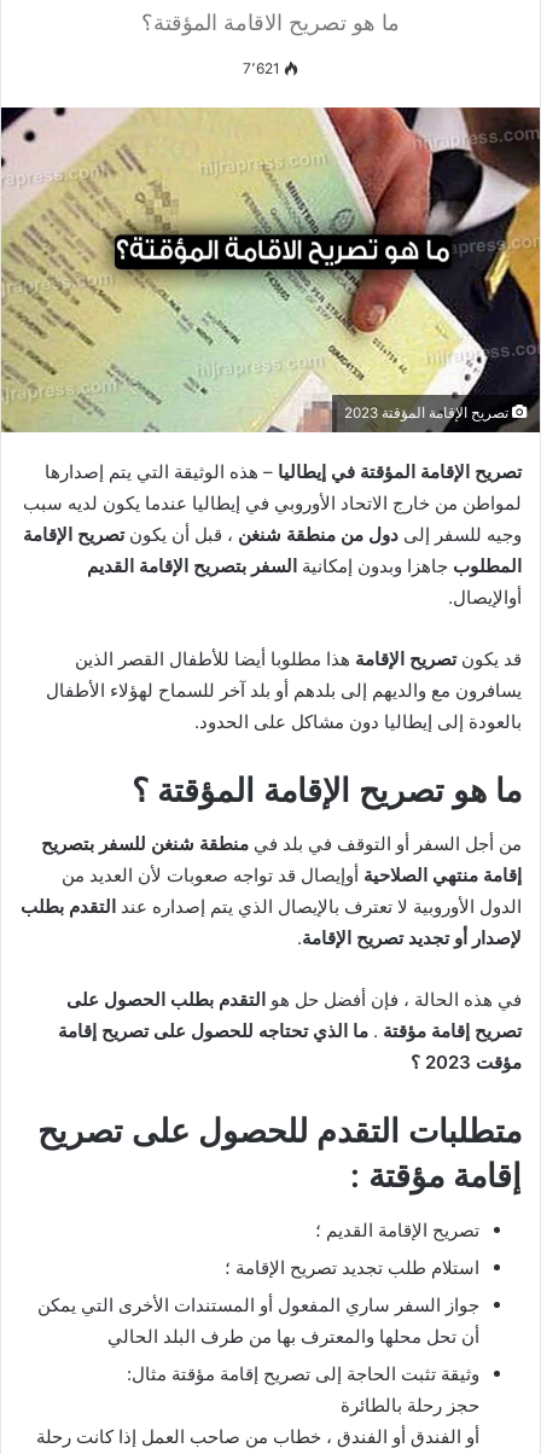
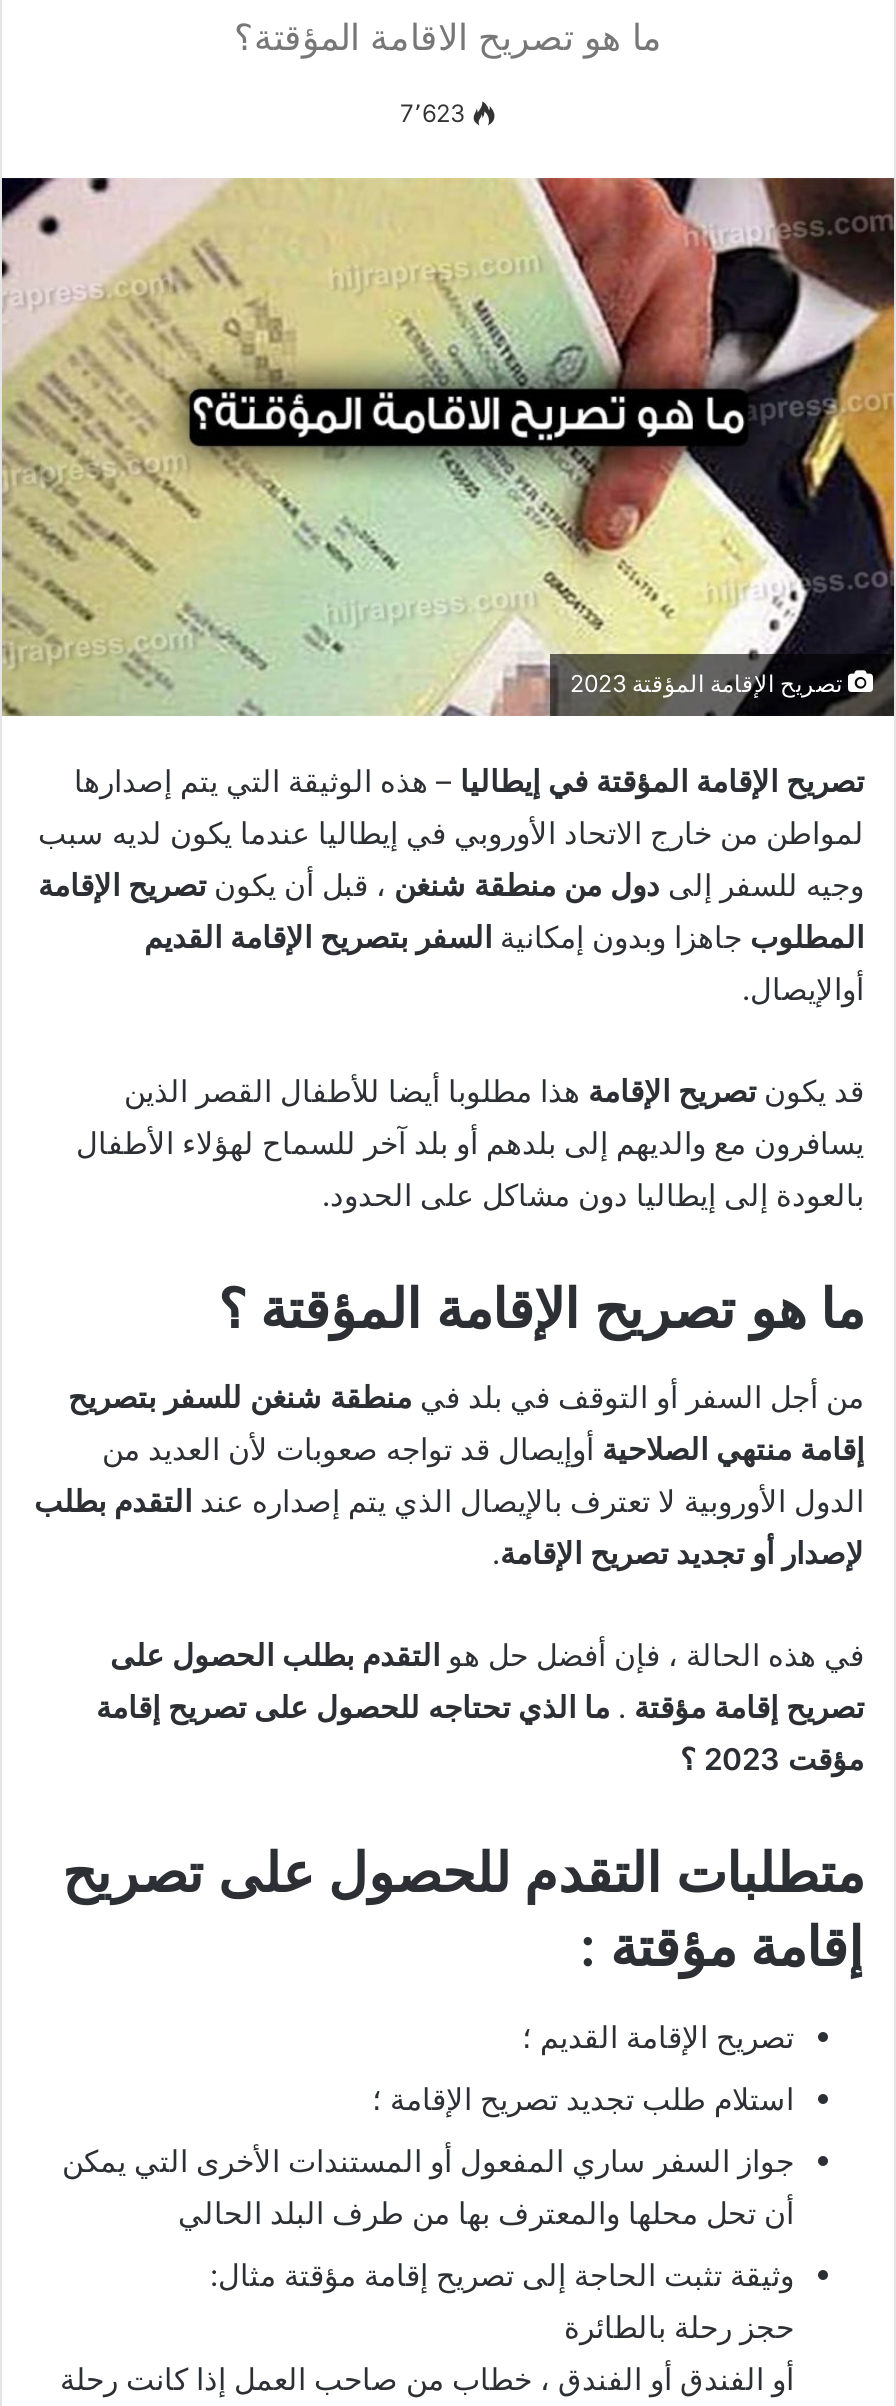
[243,59,280,77] 7٬621 -> [400,98,466,128] 7٬623

